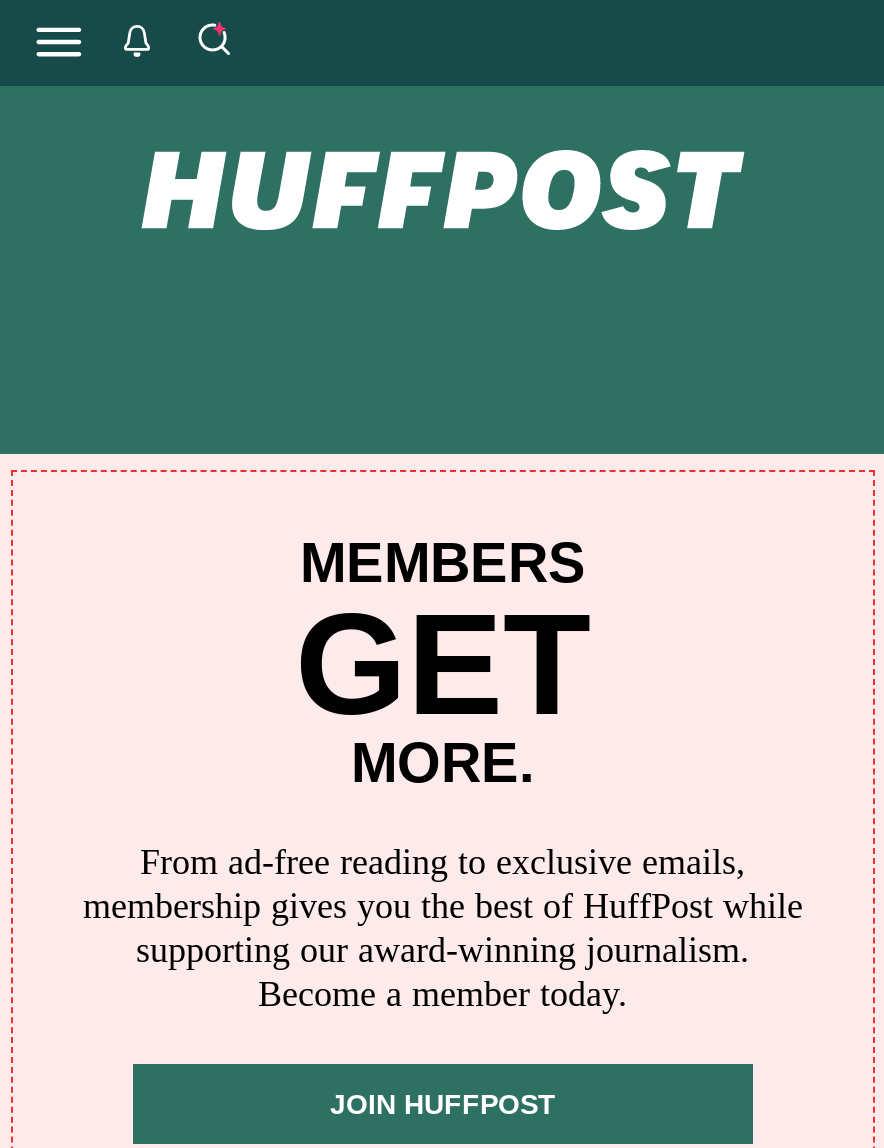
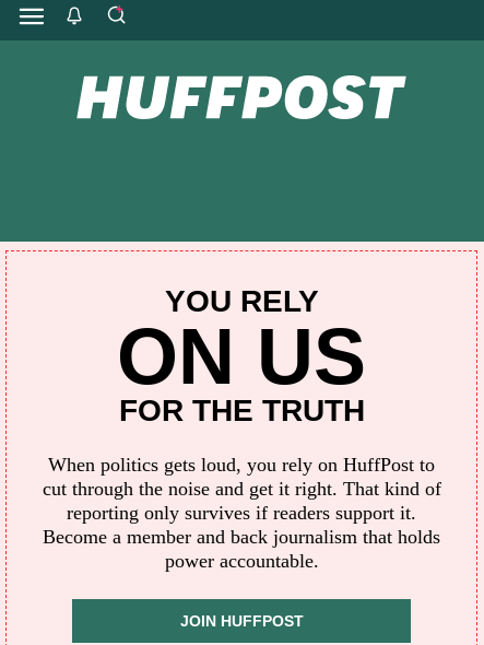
[295,532,591,794] MEMBERS | GET | MORE. -> [117,284,366,427] YOU RELY | ON US | FOR THE TRUTH
[83,842,803,1014] From ad-free reading to exclusive emails, | membership gives you the best of HuffPost while | supporting our award-winning journalism. | Become a member today. -> [42,454,441,572] When politics gets loud, you rely on HuffPost to | cut through the noise and get it right. That kind of | reporting only survives if readers support it. | Become a member and back journalism that holds | power accountable.

